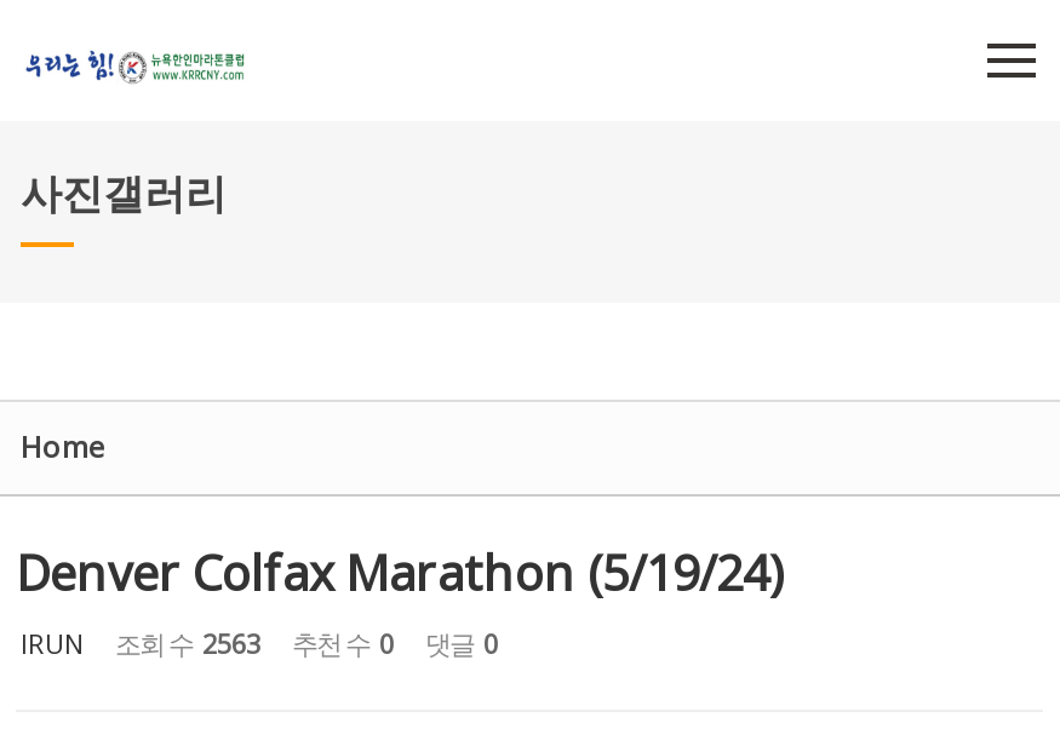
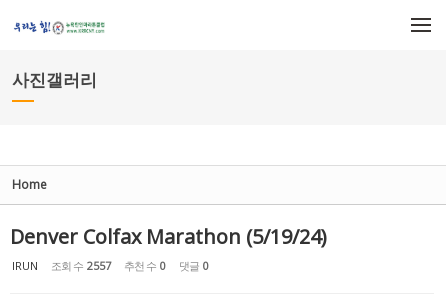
[21,625,498,661] IRUN 조회 수 2563 추천 수 0 댓글 0 -> [12,258,209,273] IRUN 조회 수 2557 추천 수 0 댓글 0

